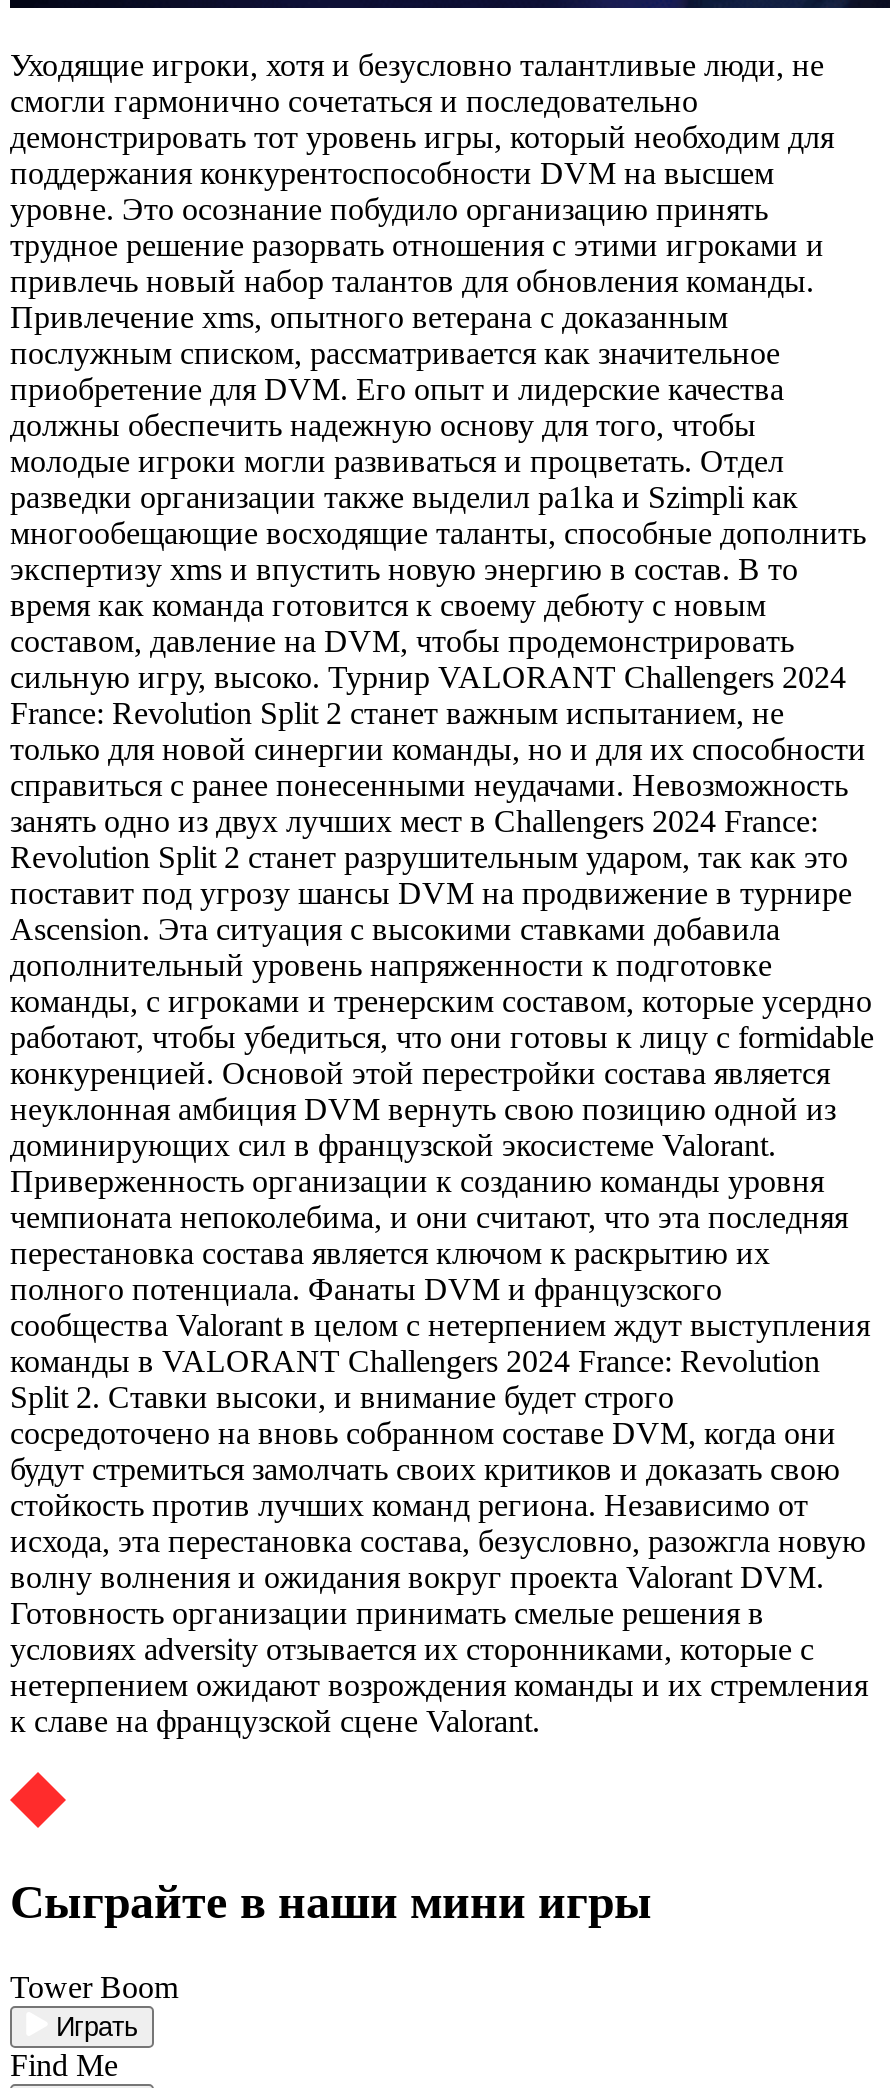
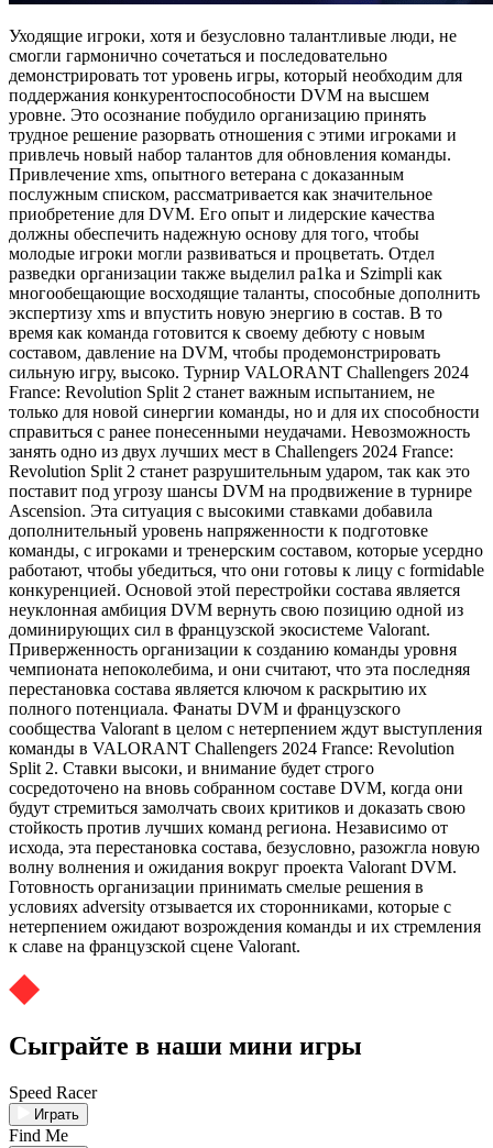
[10,1970,178,2004] Tower Boom -> [9,1083,97,1102] Speed Racer

